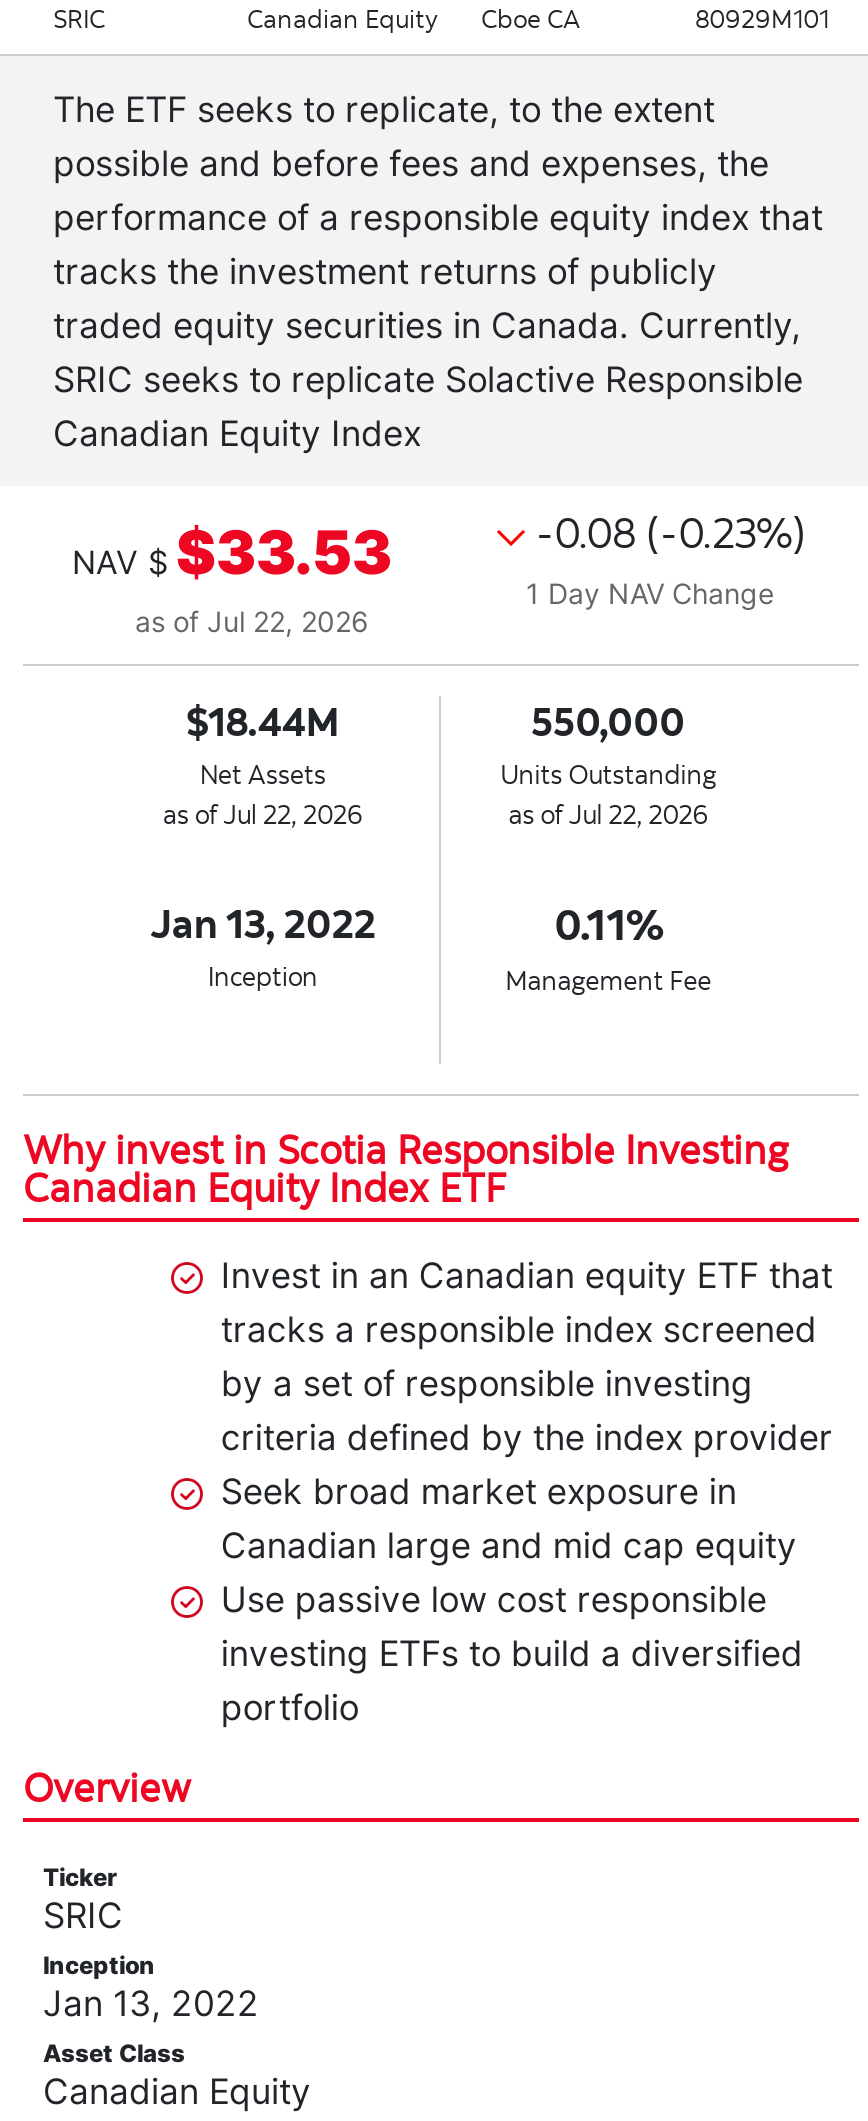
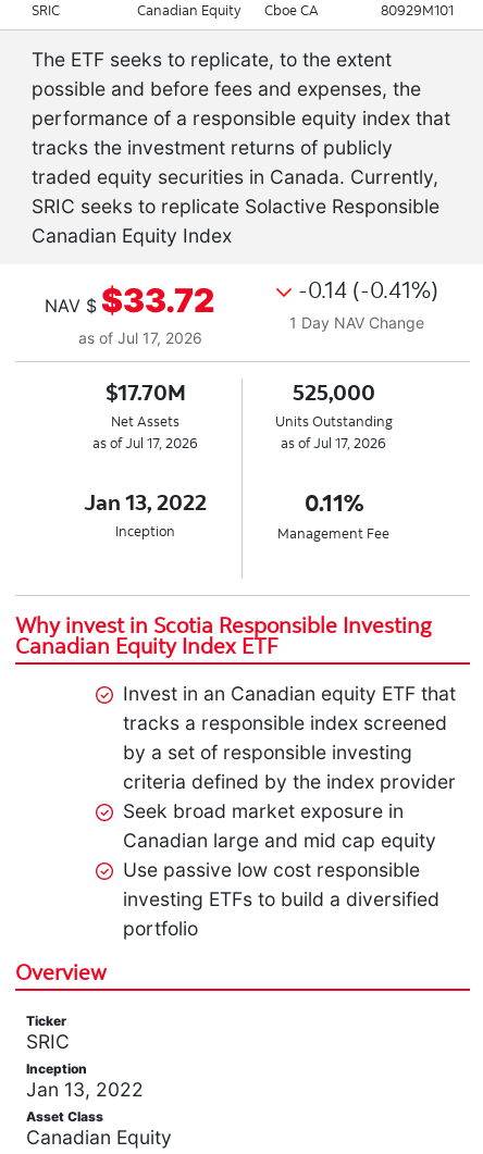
[72,515,392,587] NAV $ $33.53 -> [44,280,214,319] NAV $ $33.72
[526,515,806,559] -0.08 (-0.23%) -> [292,280,438,304] -0.14 (-0.41%)
[135,603,369,637] as of Jul 22, 2026 -> [78,328,202,346] as of Jul 17, 2026
[186,705,340,745] $18.44M -> [105,383,186,405] $17.70M
[531,705,685,745] 550,000 -> [292,383,375,405] 525,000
[163,803,363,831] as of Jul 22, 2026 -> [93,437,198,452] as of Jul 17, 2026
[508,803,708,831] as of Jul 22, 2026 -> [281,437,386,452] as of Jul 17, 2026

